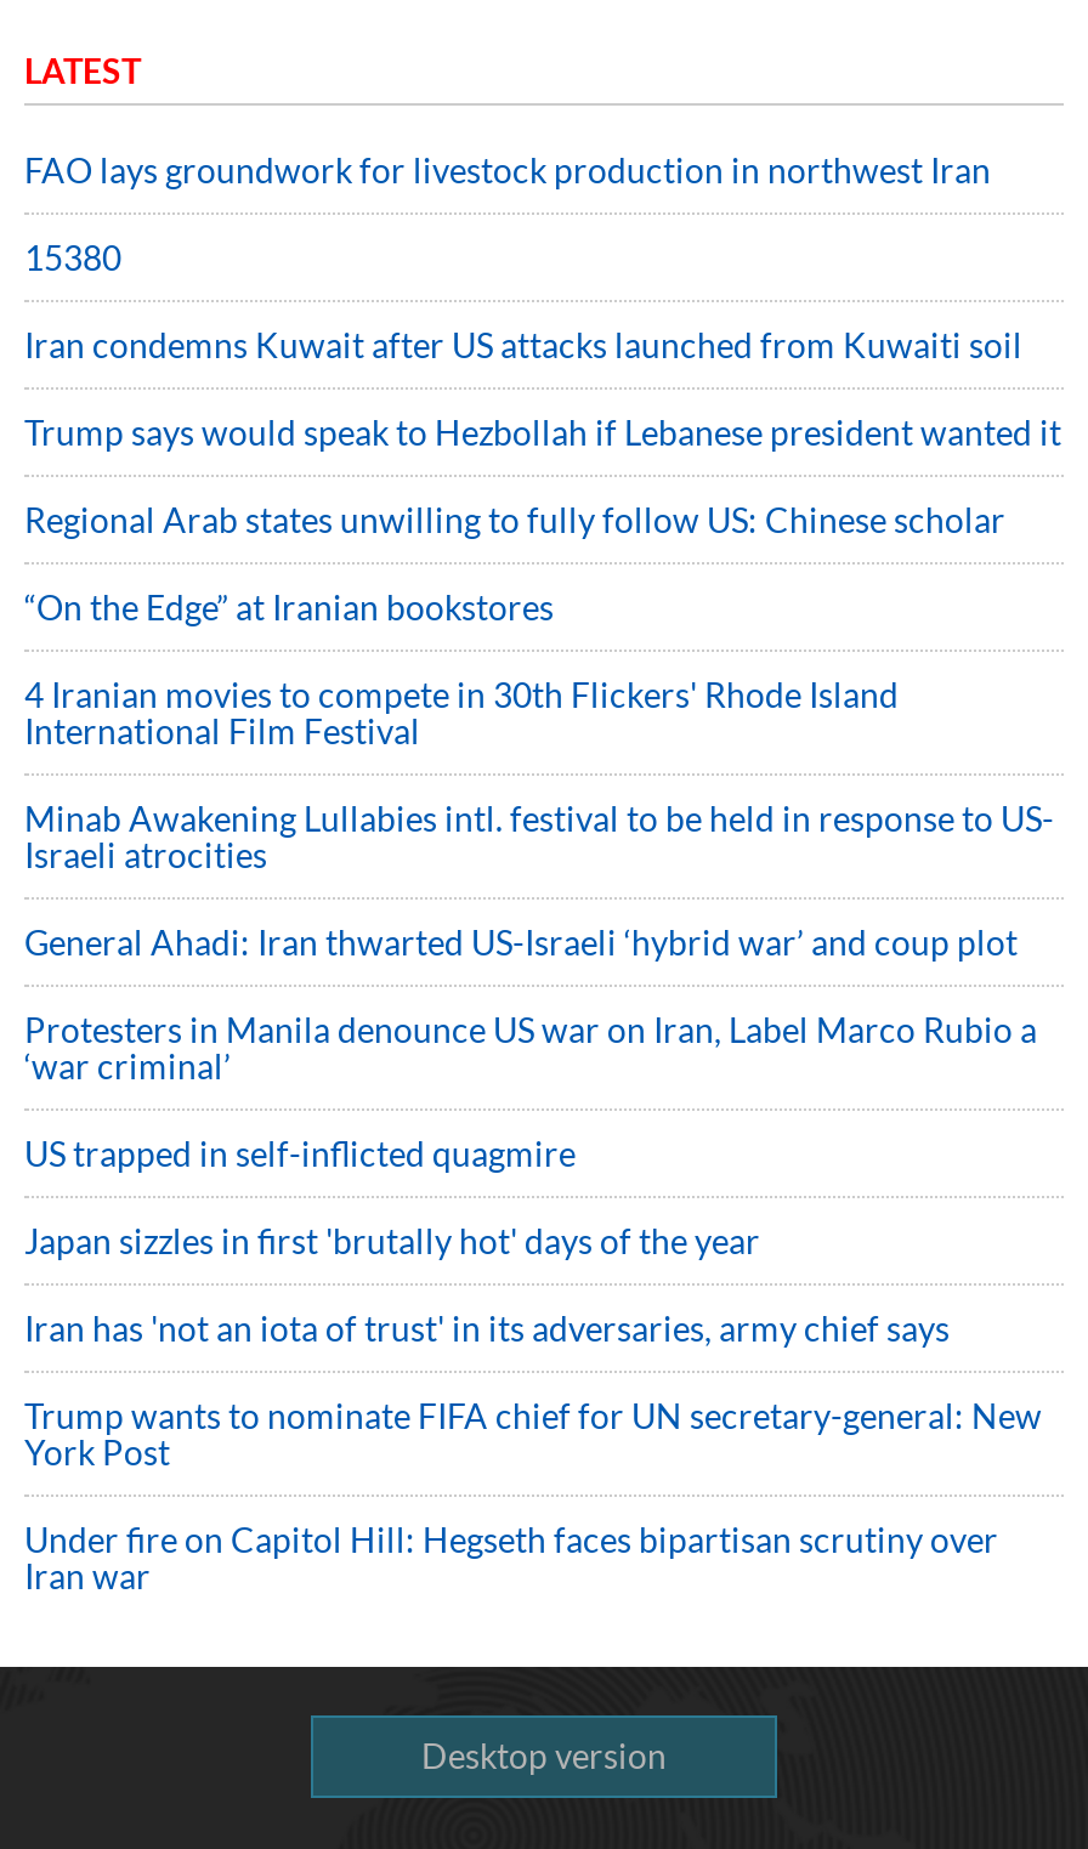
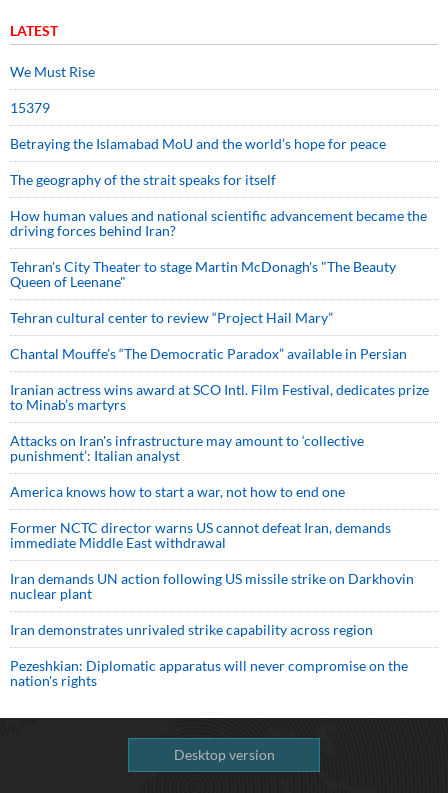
[24,150,991,191] FAO lays groundwork for livestock production in northwest Iran -> [10,63,95,80] We Must Rise
[24,237,121,278] 15380 -> [10,99,50,116] 15379
[24,324,1022,366] Iran condemns Kuwait after US attacks launched from Kuwaiti soil -> [10,135,386,152] Betraying the Islamabad MoU and the world’s hope for peace
[24,412,1061,453] Trump says would speak to Hezbollah if Lebanese president wanted it -> [10,171,276,188] The geography of the strait speaks for itself
[24,499,1005,540] Regional Arab states unwilling to fully follow US: Chinese scholar -> [10,207,427,239] How human values and national scientific advancement became the | driving forces behind Iran?
[24,587,554,628] “On the Edge” at Iranian bookstores -> [10,258,396,290] Tehran's City Theater to stage Martin McDonagh's "The Beauty | Queen of Leenane"
[24,674,899,752] 4 Iranian movies to compete in 30th Flickers' Rhode Island | International Film Festival -> [10,309,333,326] Tehran cultural center to review “Project Hail Mary”
[24,798,1054,876] Minab Awakening Lullabies intl. festival to be held in response to US- | Israeli atrocities -> [10,345,407,362] Chantal Mouffe’s “The Democratic Paradox” available in Persian
[24,922,1018,963] General Ahadi: Iran thwarted US-Israeli ‘hybrid war’ and coup plot -> [10,381,429,413] Iranian actress wins award at SCO Intl. Film Festival, dedicates prize | to Minab’s martyrs
[24,1009,1037,1087] Protesters in Manila denounce US war on Iran, Label Marco Rubio a | ‘war criminal’ -> [10,432,364,464] Attacks on Iran's infrastructure may amount to ‘collective | punishment’: Italian analyst
[24,1133,583,1174] US trapped in self-inflicted quagmire -> [10,483,345,500] America knows how to start a war, not how to end one
[24,1220,760,1262] Japan sizzles in first 'brutally hot' days of the year -> [10,519,391,551] Former NCTC director warns US cannot defeat Iran, demands | immediate Middle East withdrawal
[24,1308,957,1349] Iran has 'not an iota of trust' in its adversaries, army chief says -> [10,570,414,602] Iran demands UN action following US missile strike on Darkhovin | nuclear plant
[24,1395,1042,1473] Trump wants to nominate FIFA chief for UN secretary-general: New | York Post -> [10,621,373,638] Iran demonstrates unrivaled strike capability across region
[24,1519,998,1597] Under fire on Capitol Hill: Hegseth faces bipartisan scrutiny over | Iran war -> [10,657,408,689] Pezeshkian: Diplomatic apparatus will never compromise on the | nation's rights

